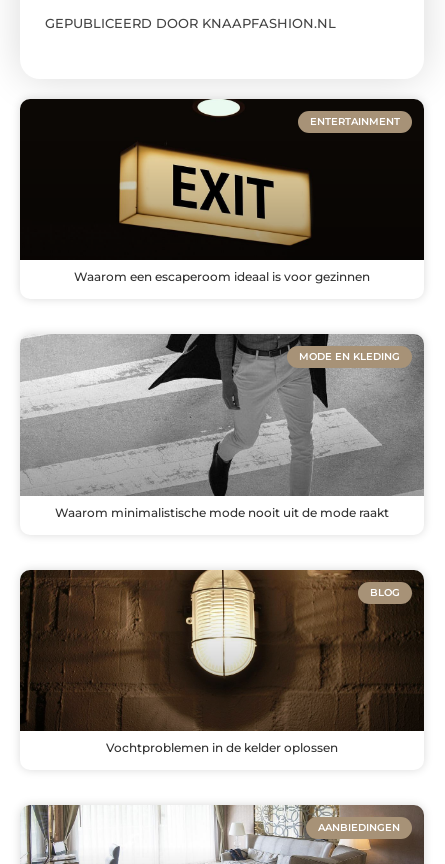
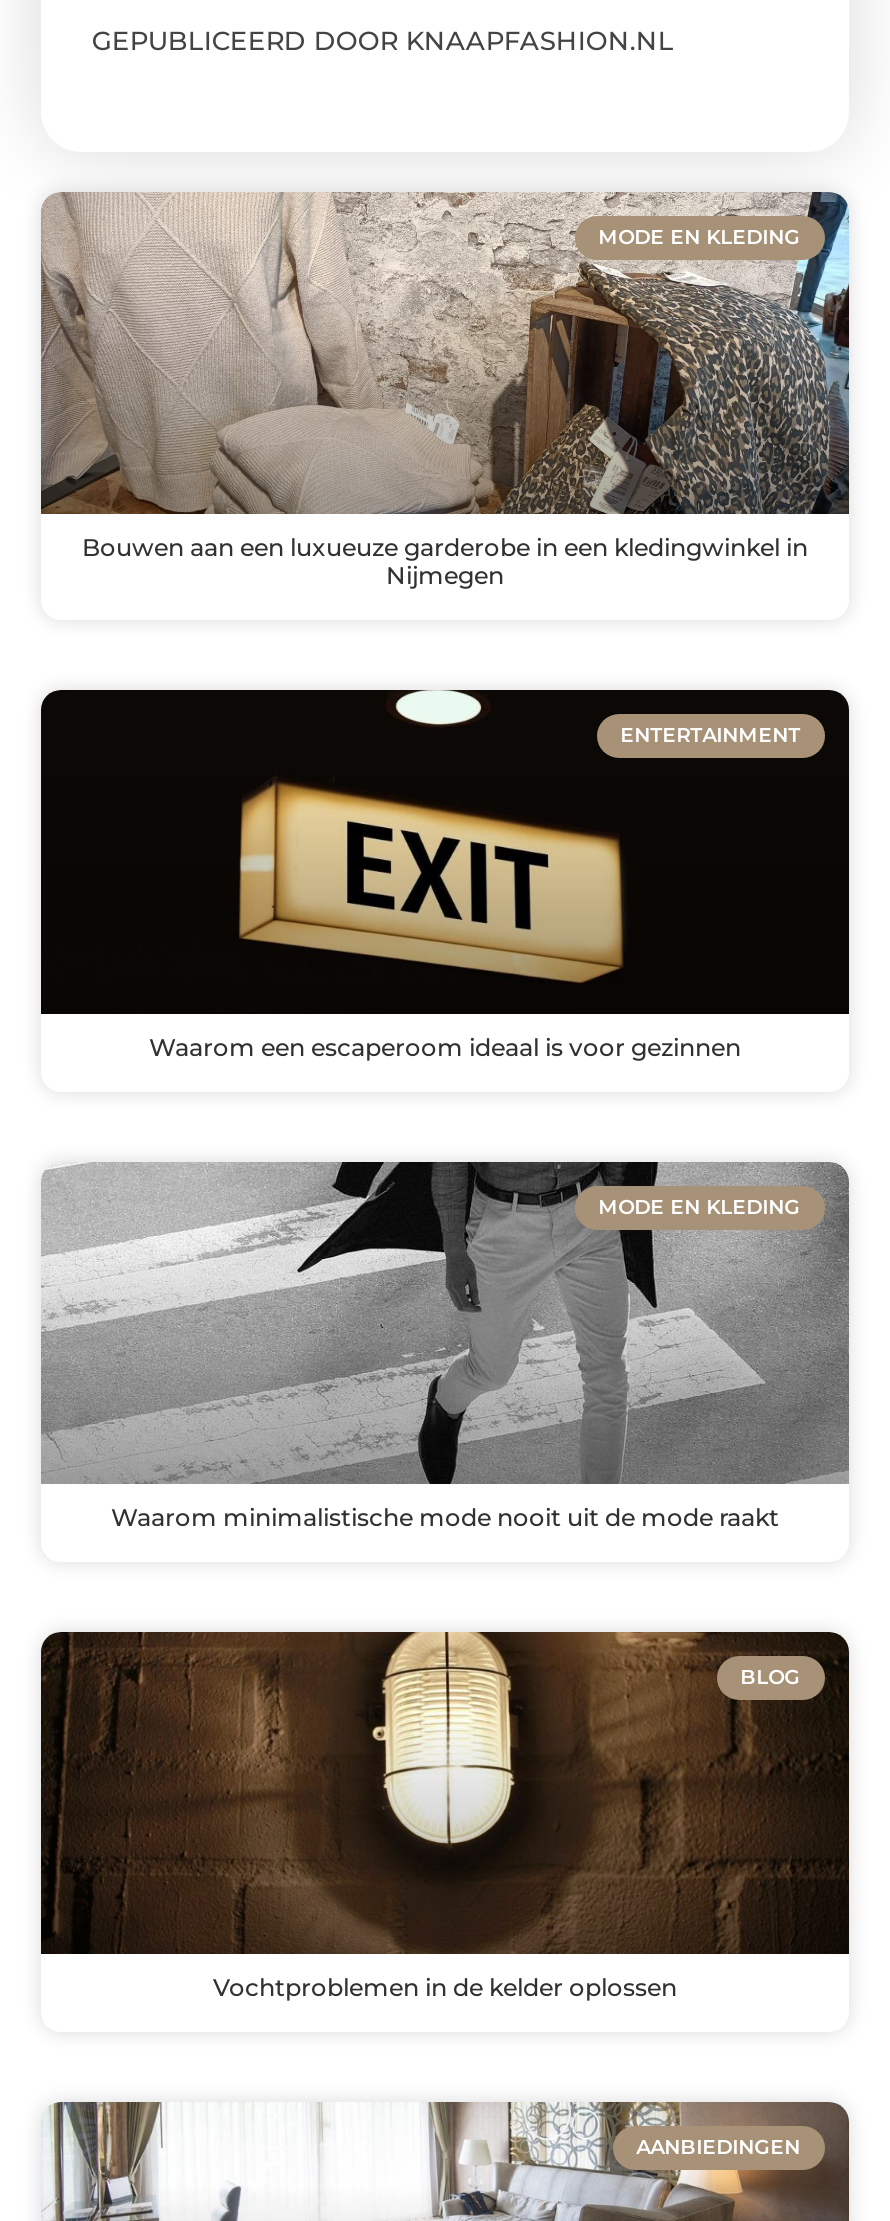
none -> [39,190,851,516] [image] | MODE EN KLEDING
none -> [82,532,808,590] Bouwen aan een luxueuze garderobe in een kledingwinkel in | Nijmegen

